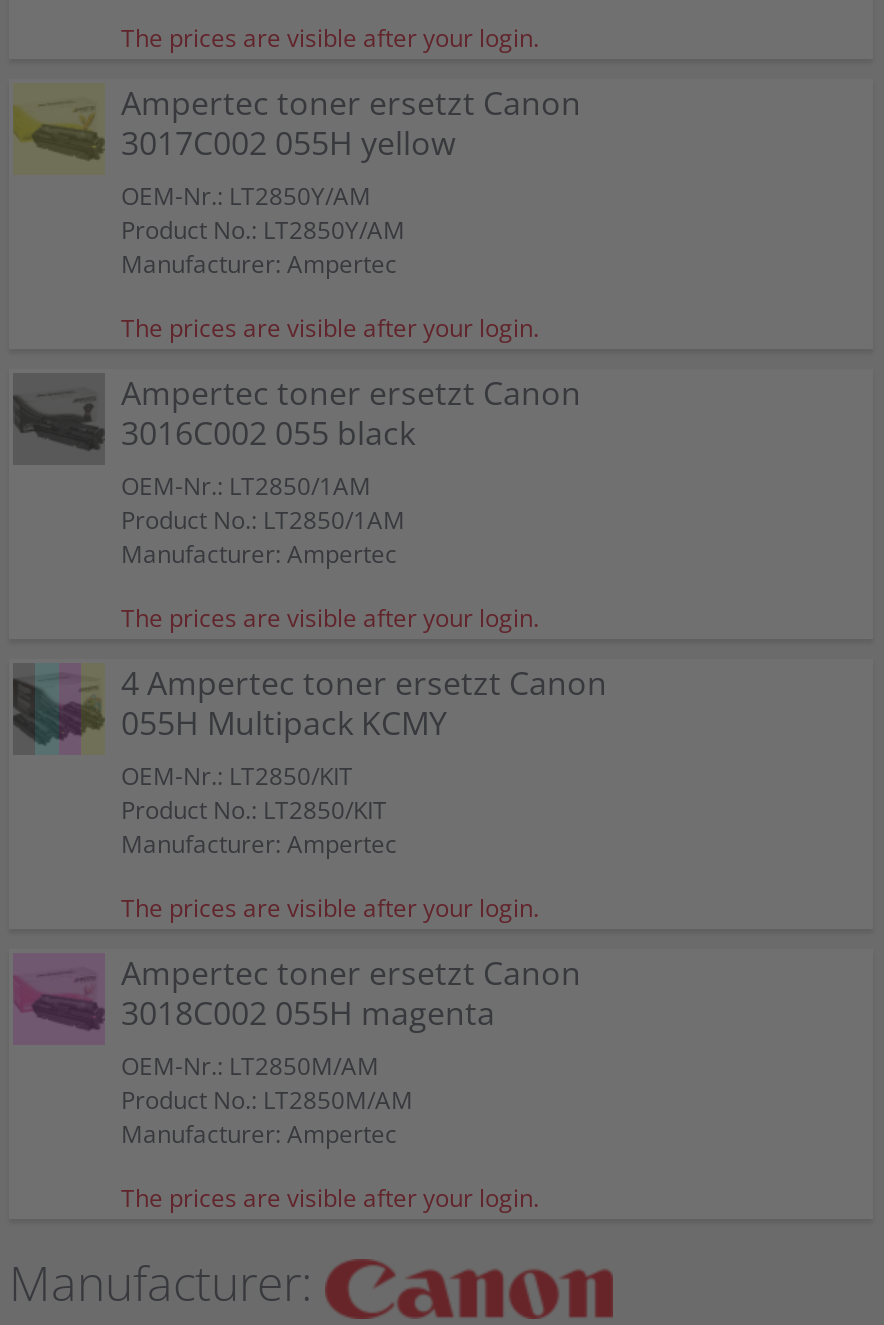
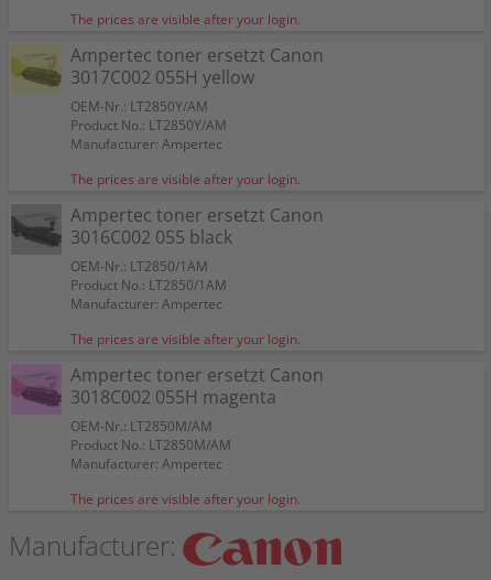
[13,661,607,925] [image] | 4 Ampertec toner ersetzt Canon | 055H Multipack KCMY | OEM-Nr.: LT2850/KIT | Product No.: LT2850/KIT | Manufacturer: Ampertec | The prices are visible after your login. -> none

